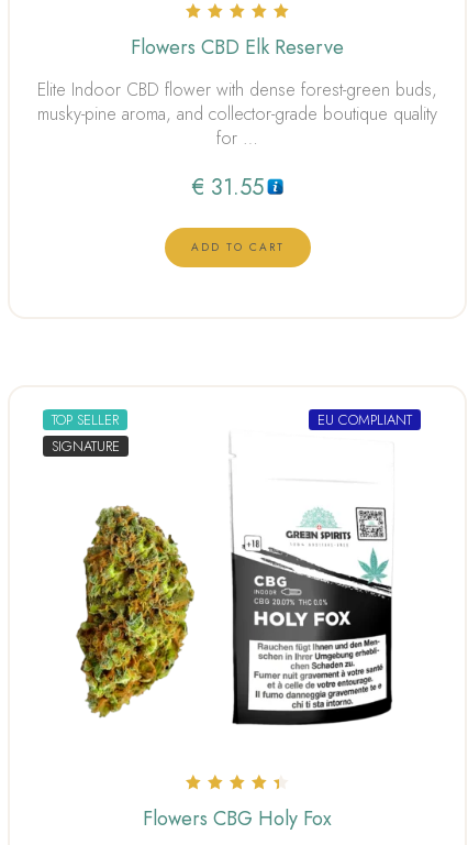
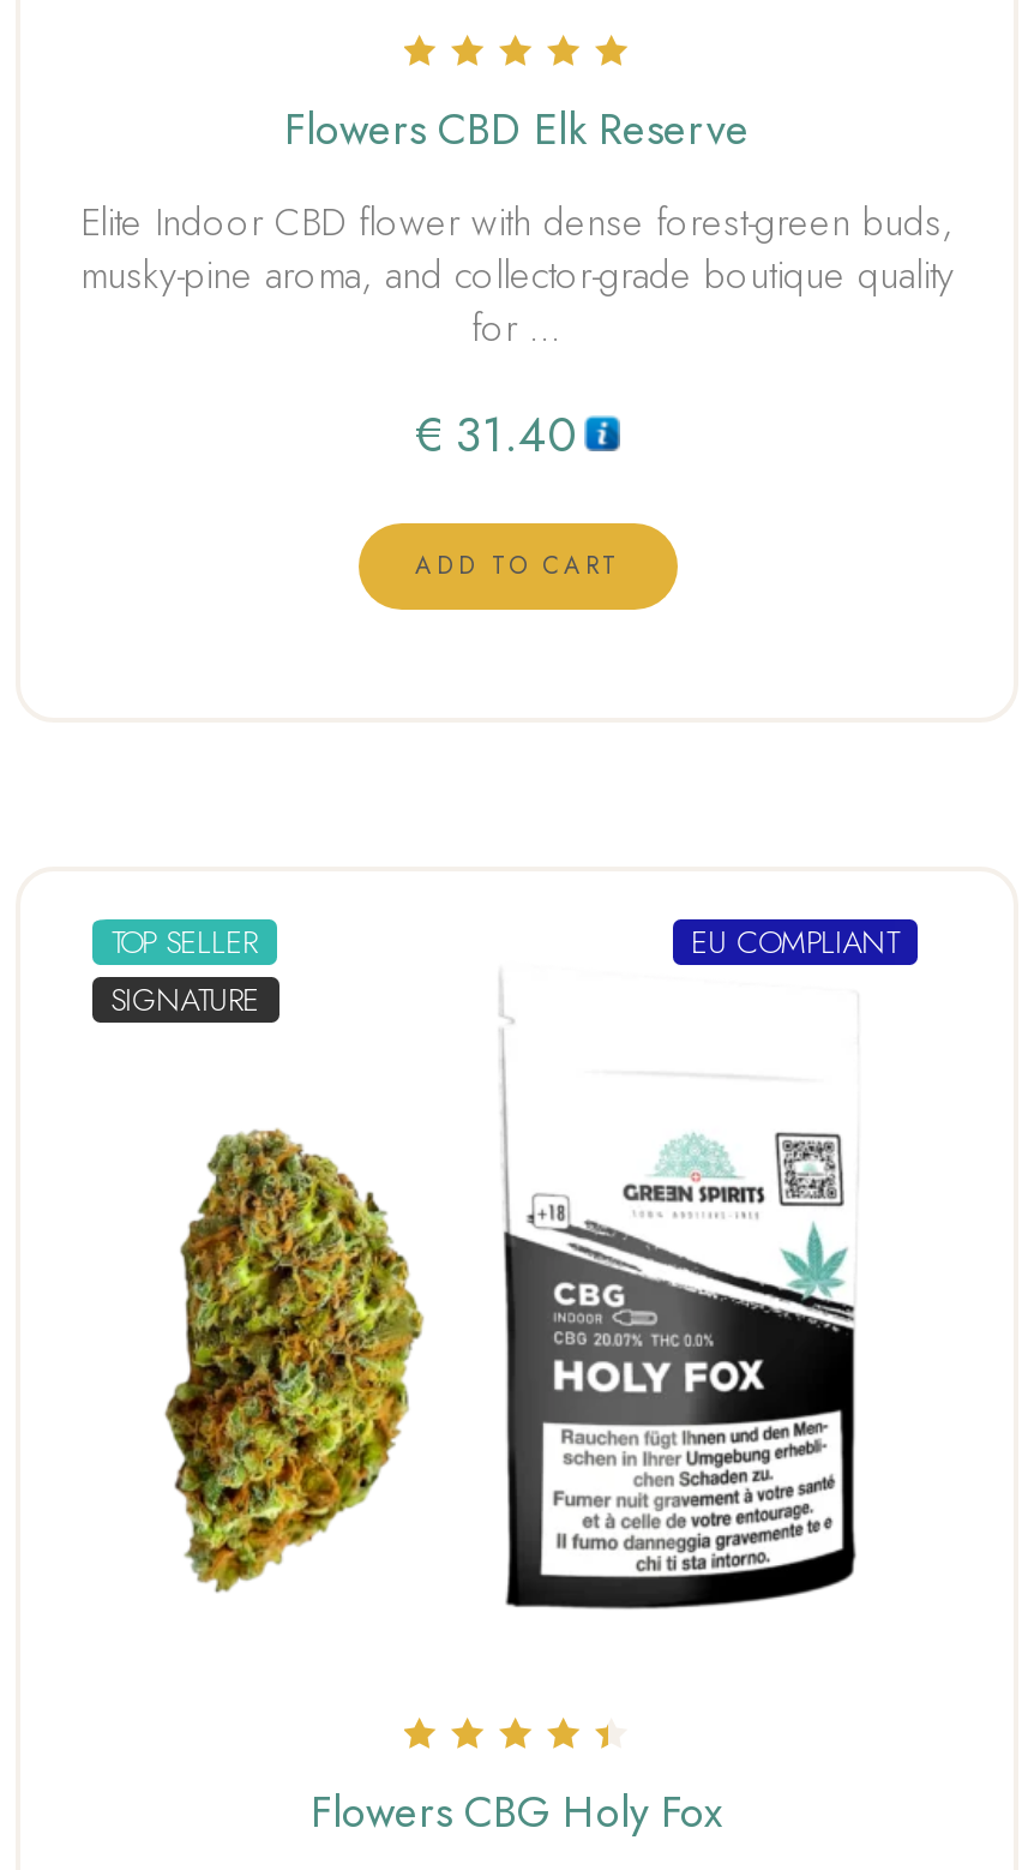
[192,172,263,204] €31.55 -> [415,402,576,471] €31.40

